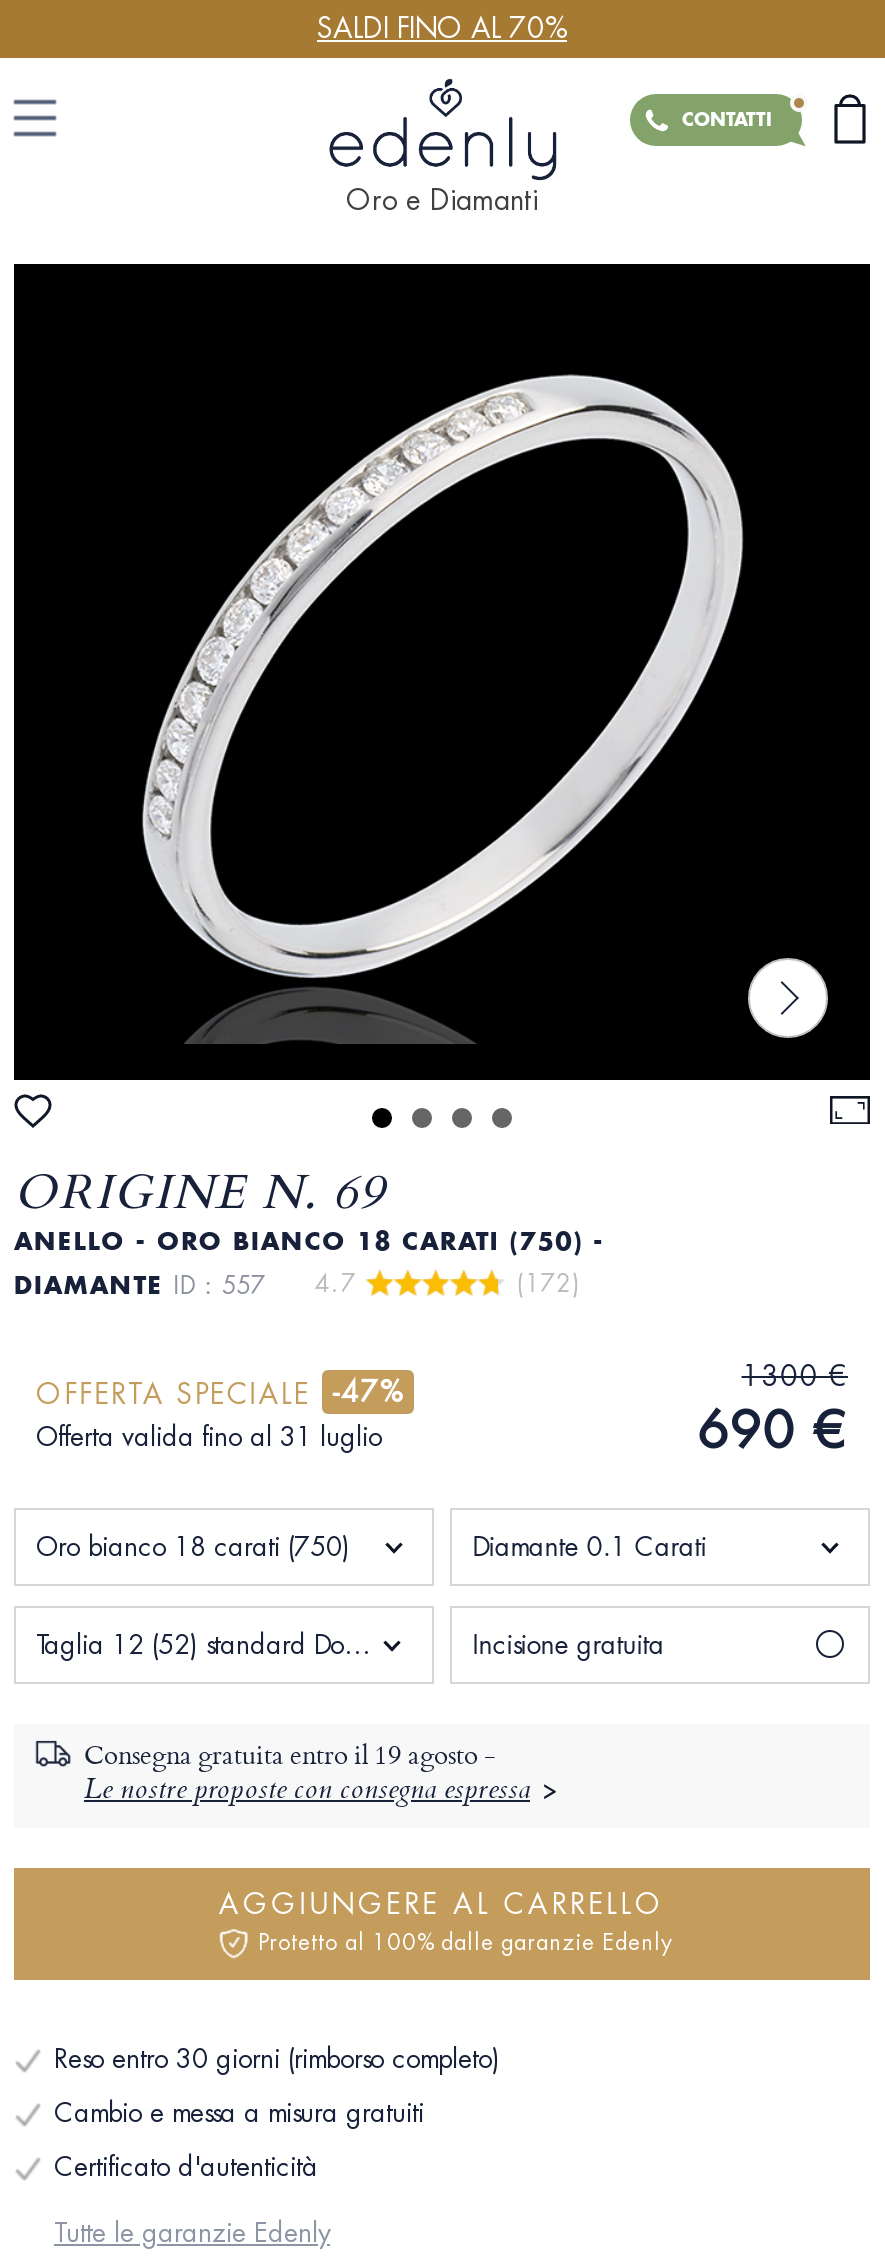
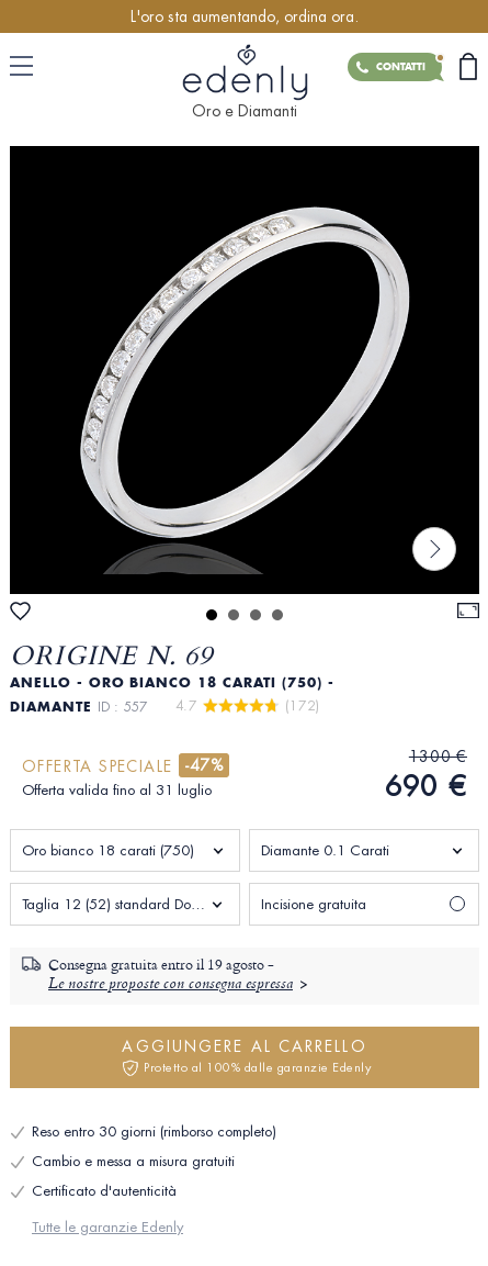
[317,10,567,46] SALDI FINO AL 70% -> [130,7,359,26] L'oro sta aumentando, ordina ora.

